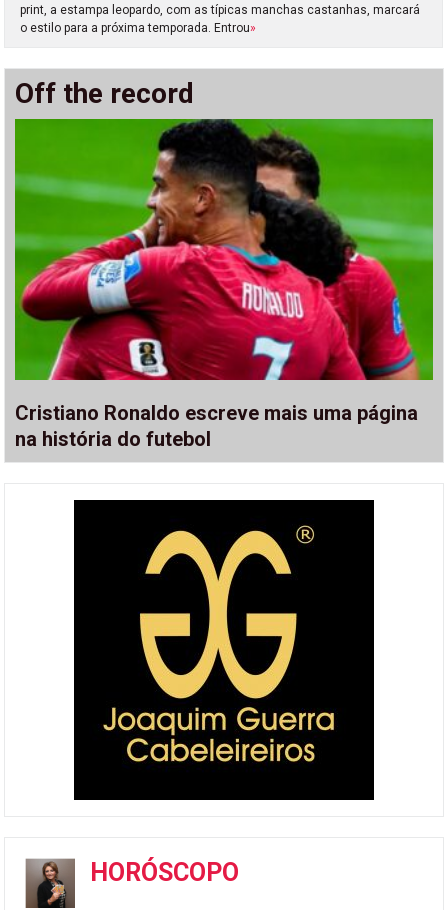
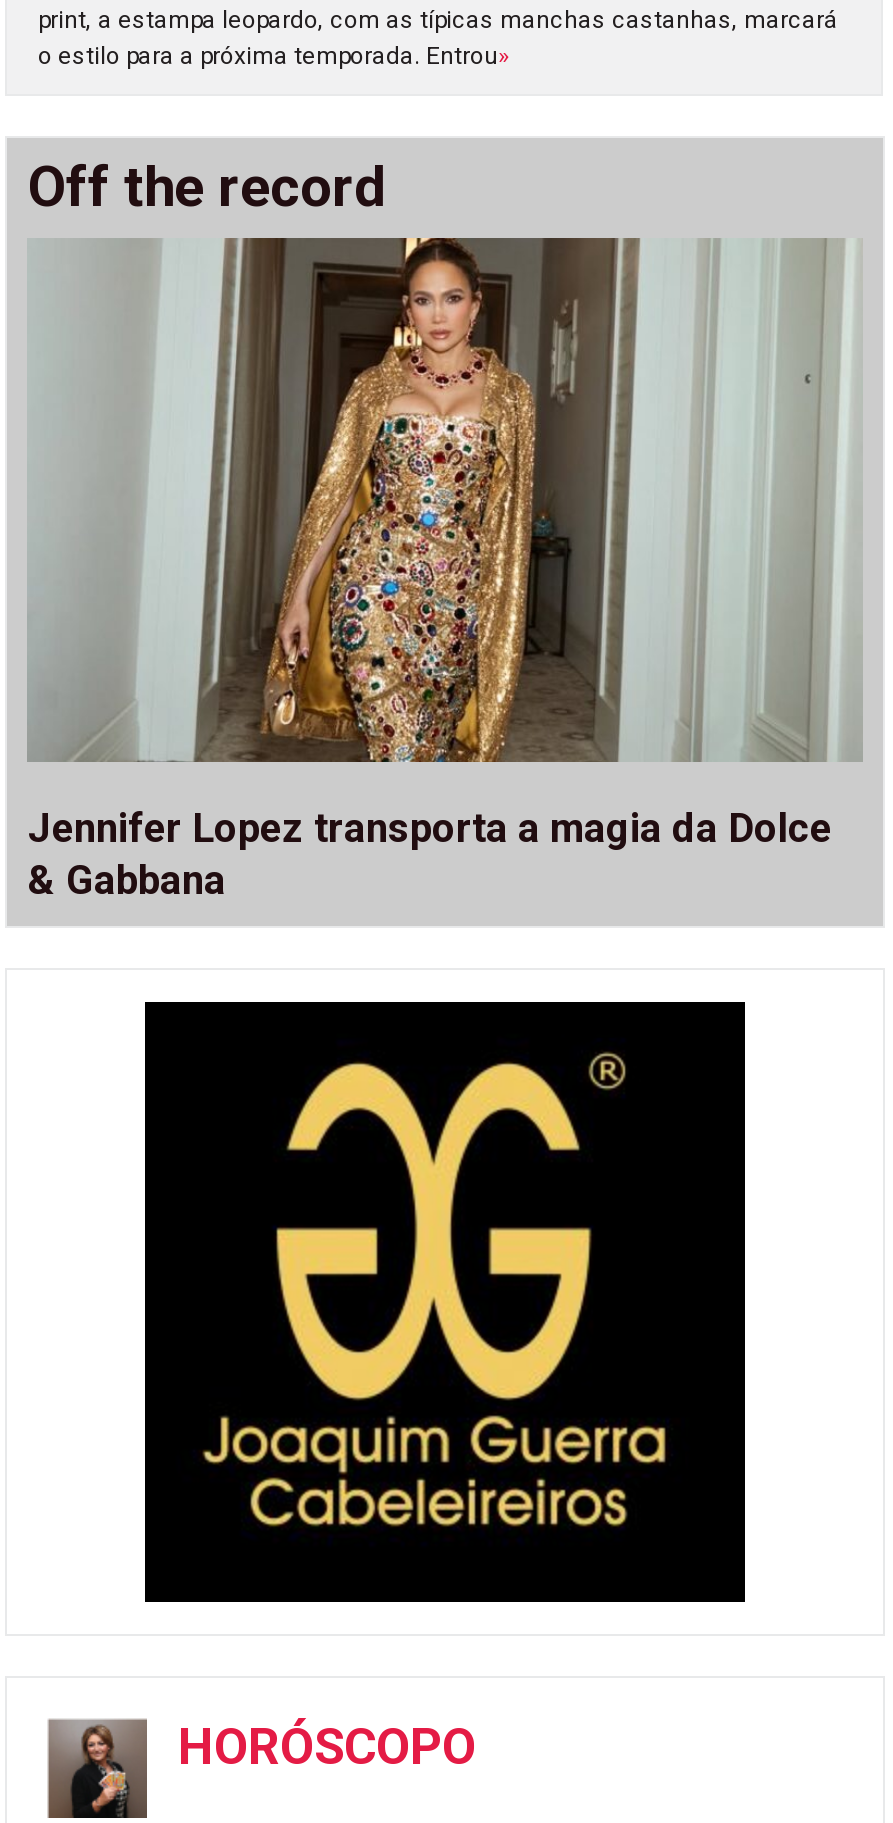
[14,118,434,451] [image] | Cristiano Ronaldo escreve mais uma página | na história do futebol -> [27,236,863,904] [image] | Jennifer Lopez transporta a magia da Dolce | & Gabbana

